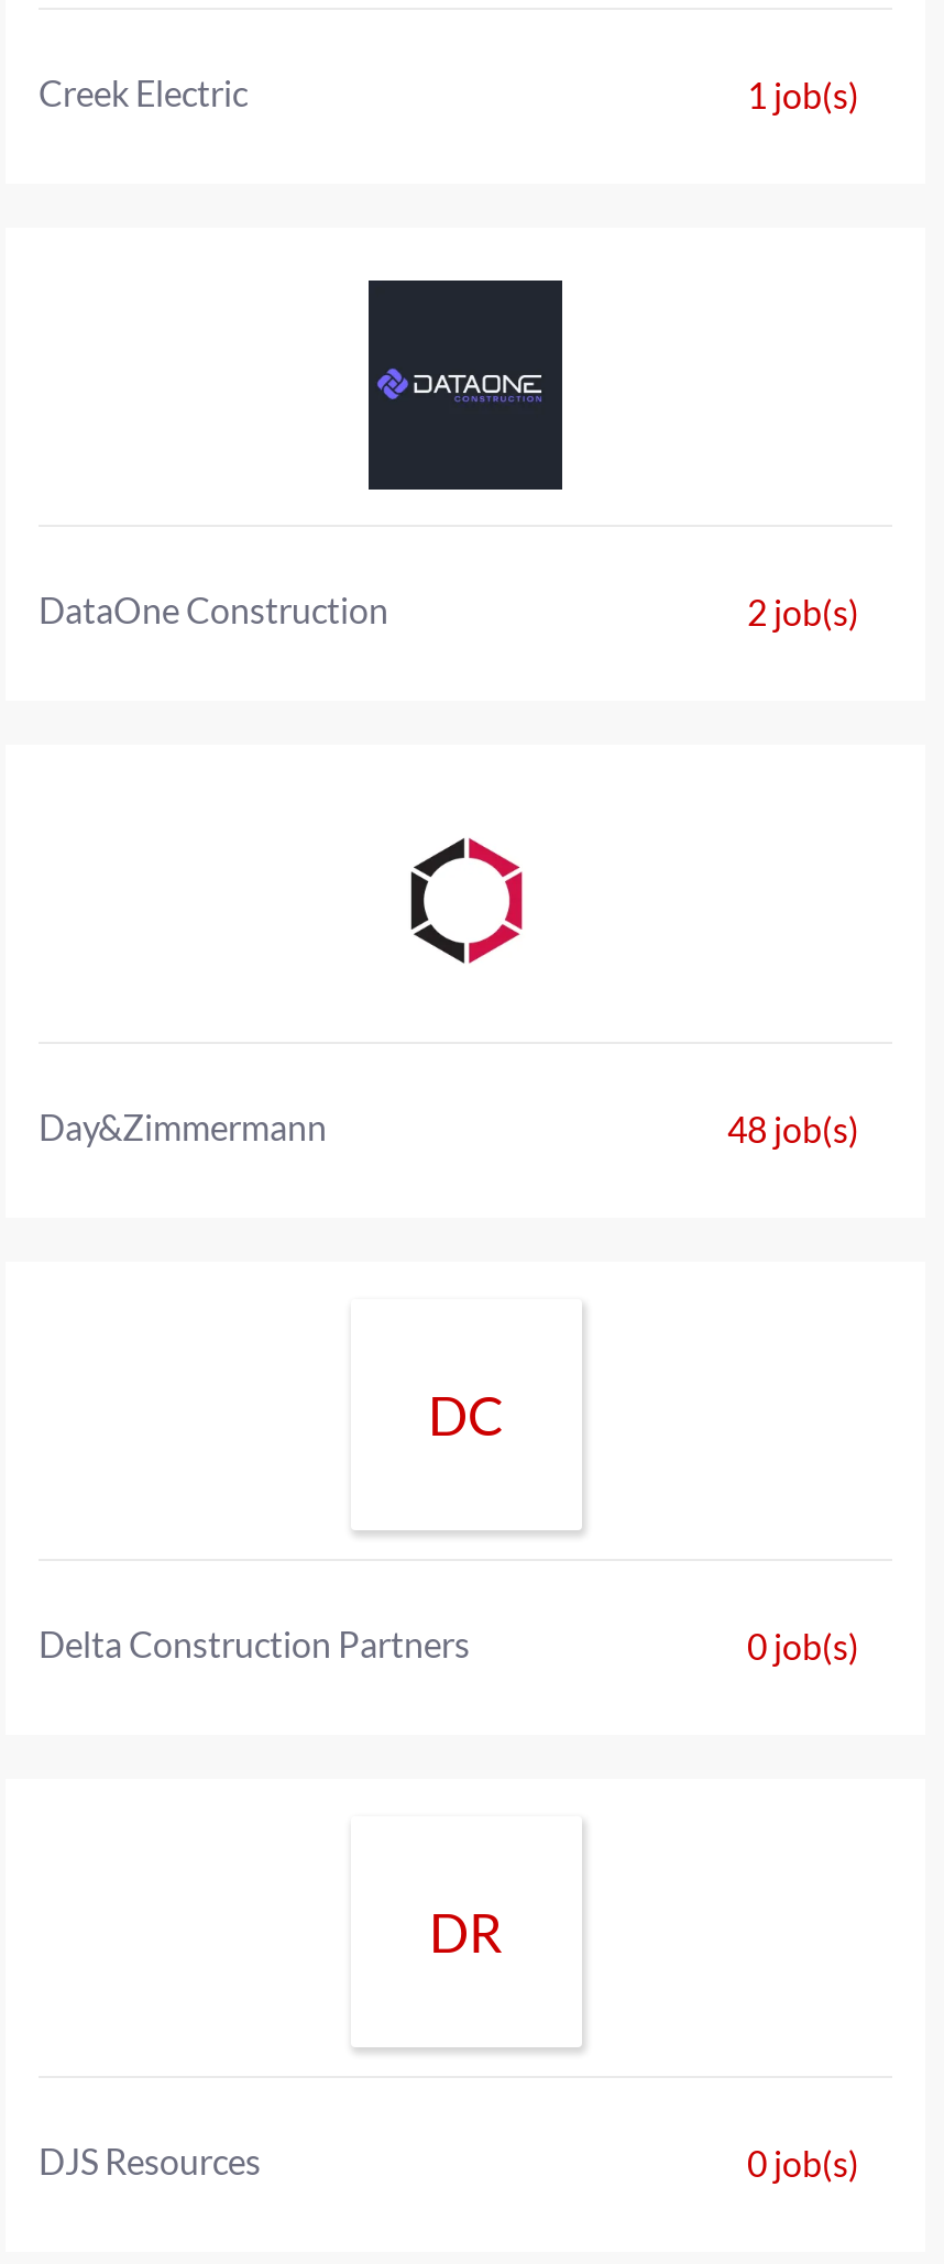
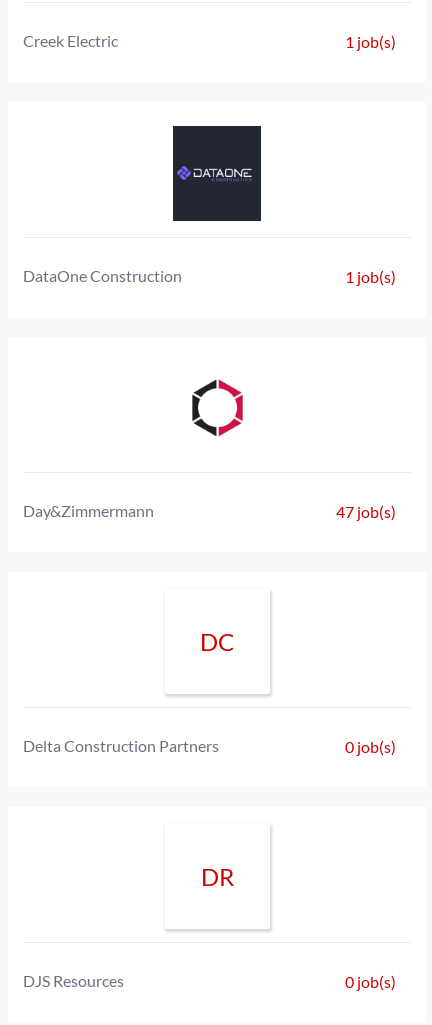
[747,591,859,633] 2 job(s) -> [345,267,396,286] 1 job(s)
[727,1108,859,1150] 48 job(s) -> [336,502,396,521] 47 job(s)

